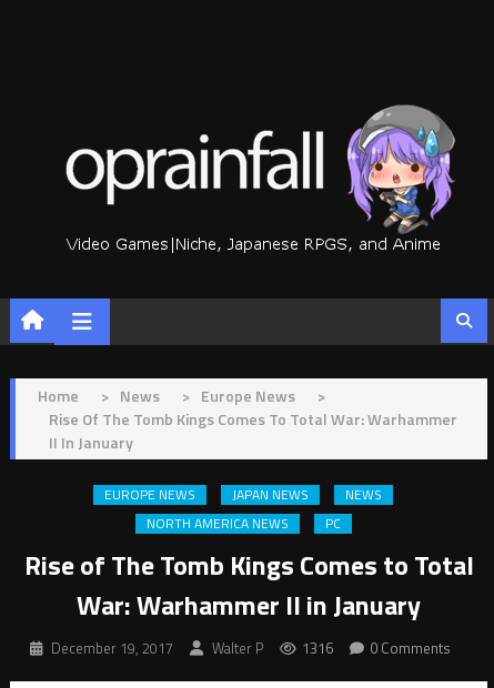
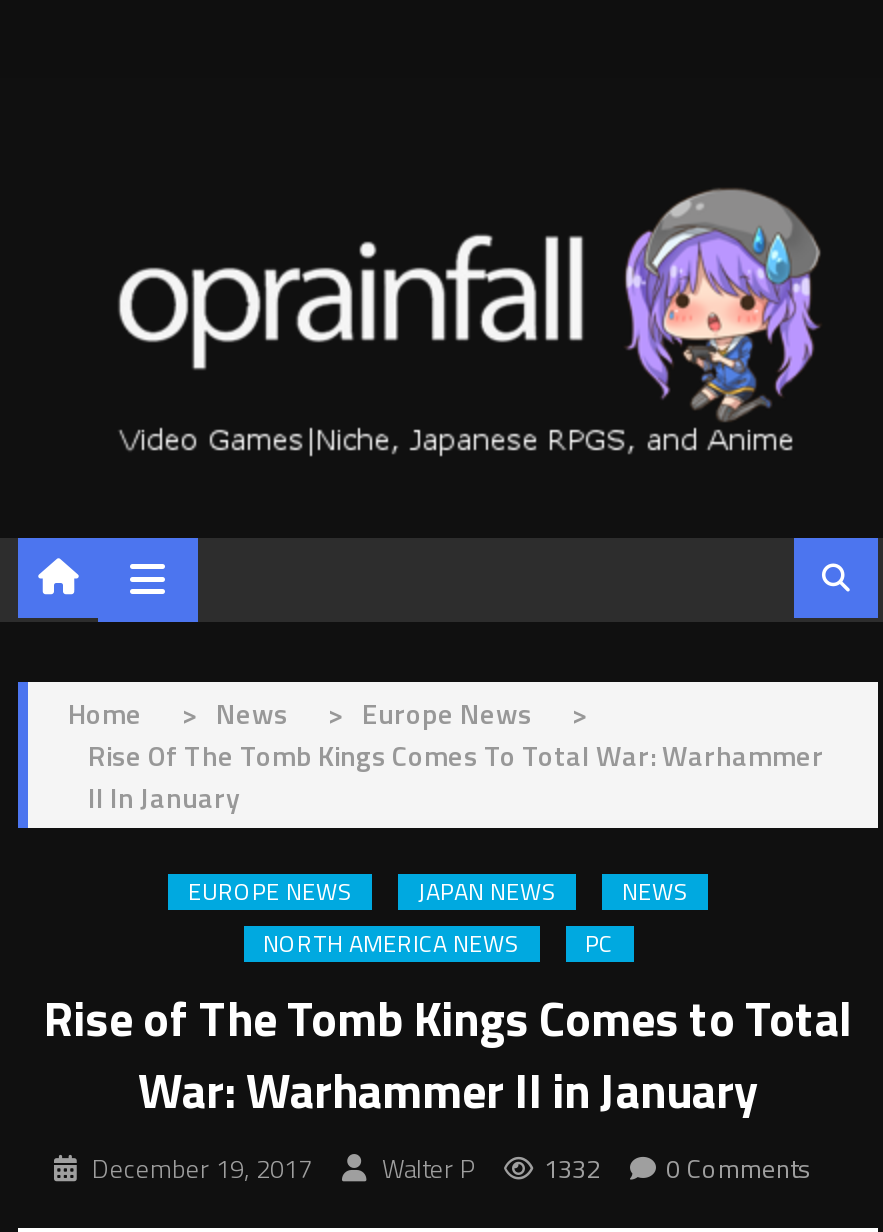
[51,637,451,659] December 19, 2017 Walter P 1316 0 Comments -> [92,1148,812,1188] December 19, 2017 Walter P 1332 0 Comments

